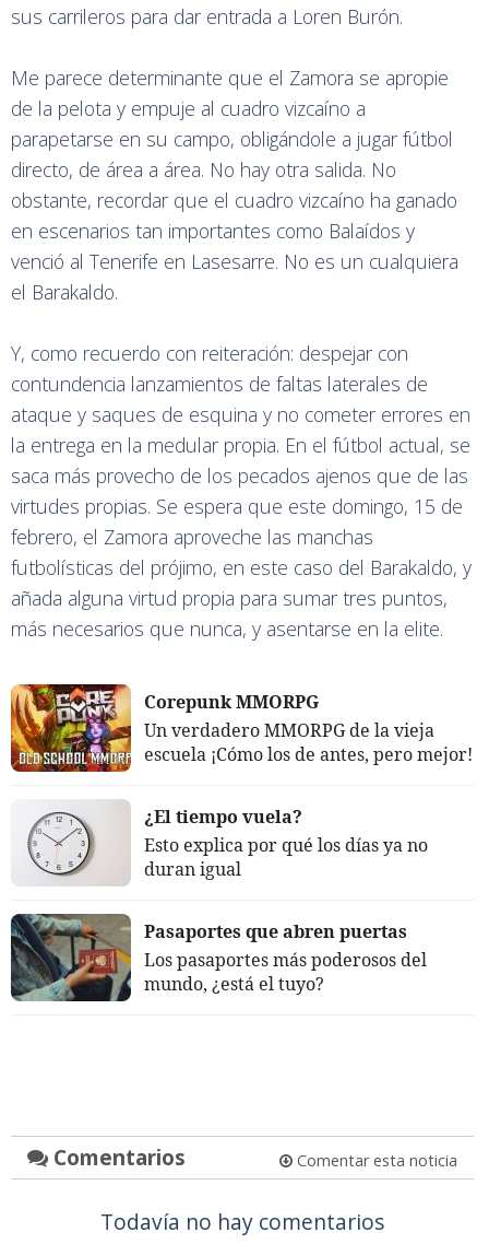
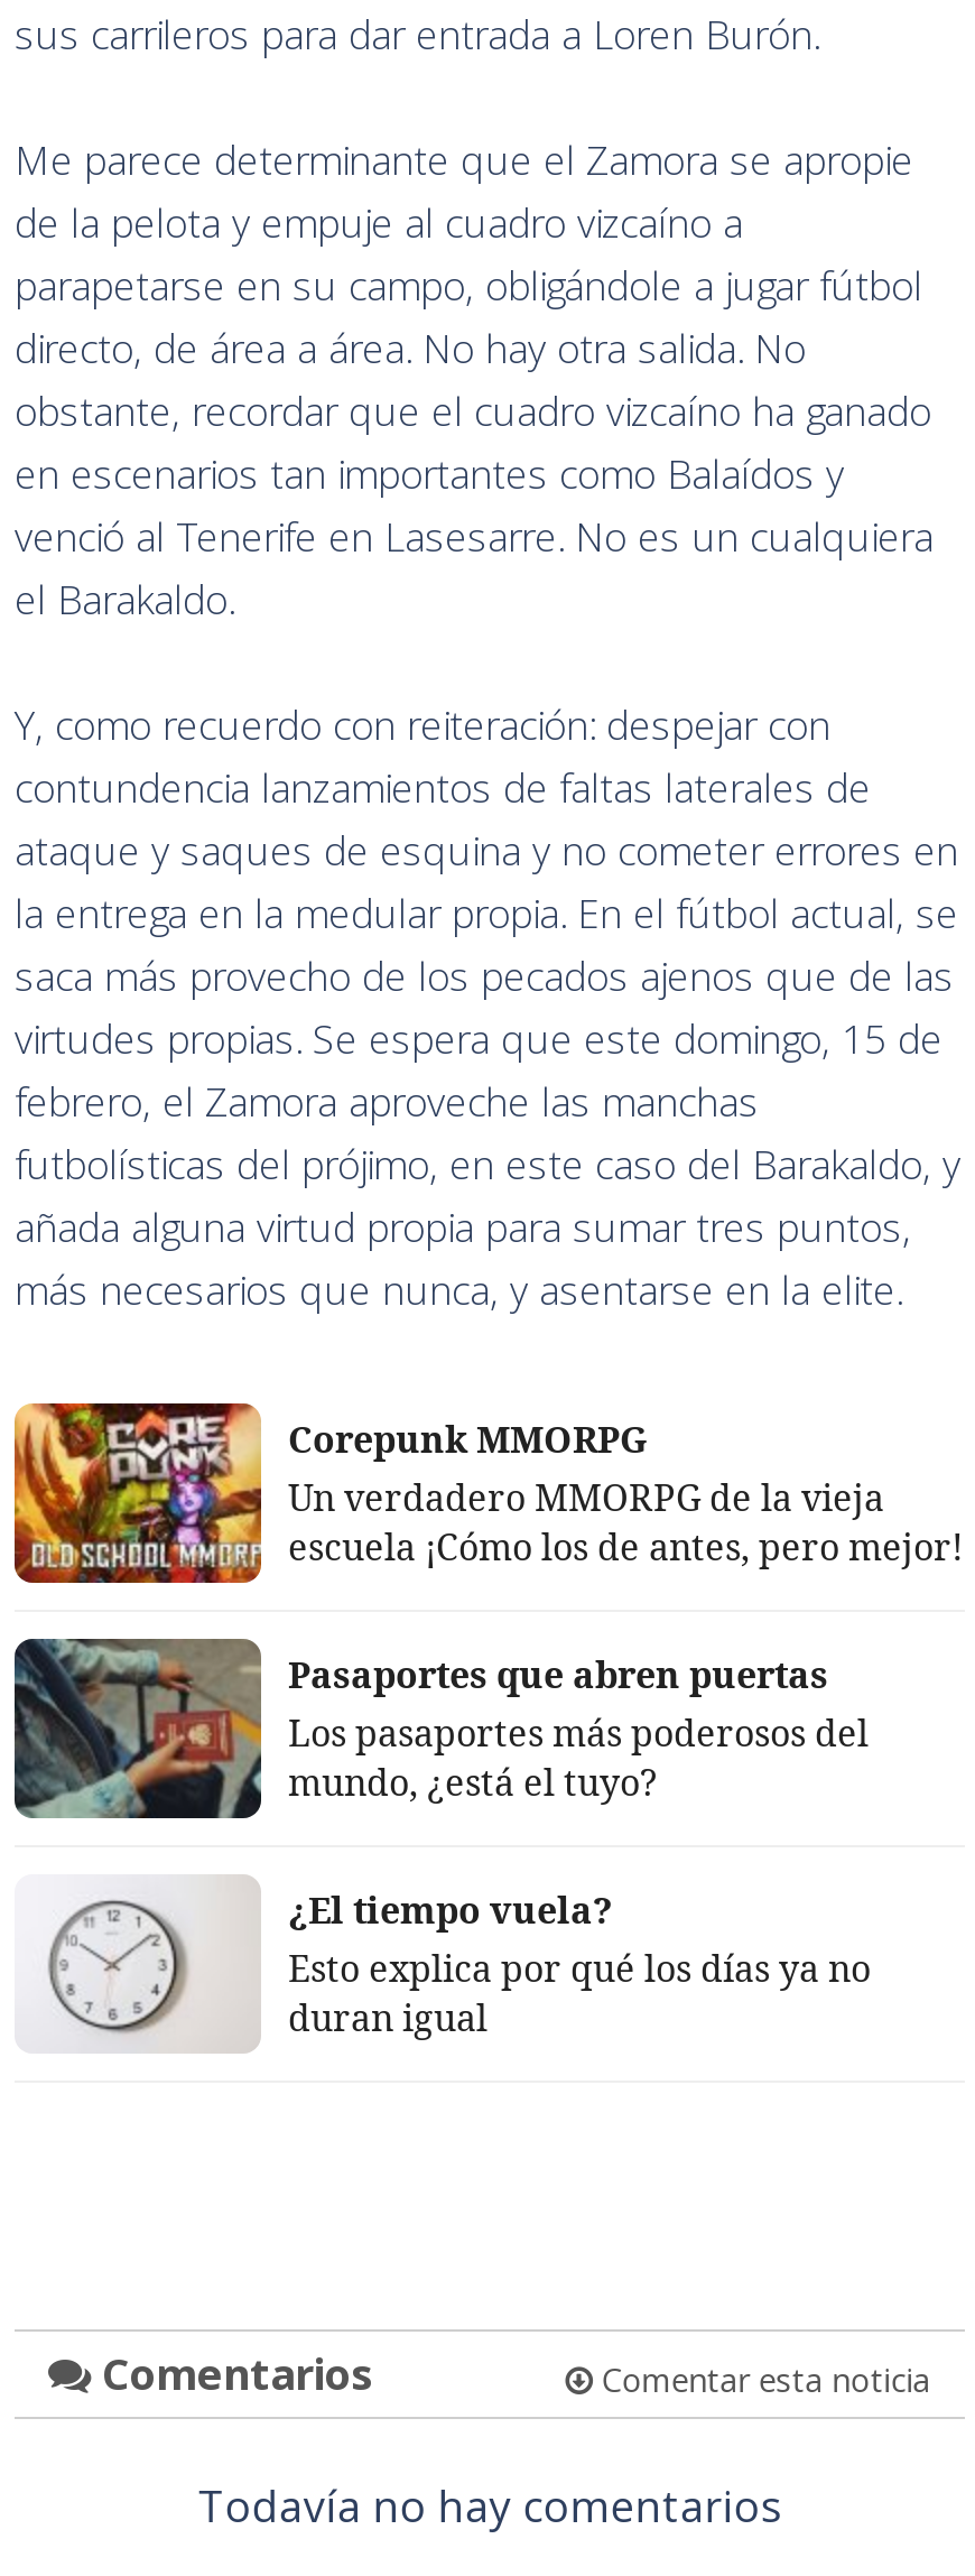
moved [24,805,428,882] -> [41,1886,871,2045]: [image] | ¿El tiempo vuela? | Esto explica por qué los días ya no | duran igual
moved [10,913,427,1002] -> [12,1637,869,1820]: [image] | Pasaportes que abren puertas | Los pasaportes más poderosos del | mundo, ¿está el tuyo?

